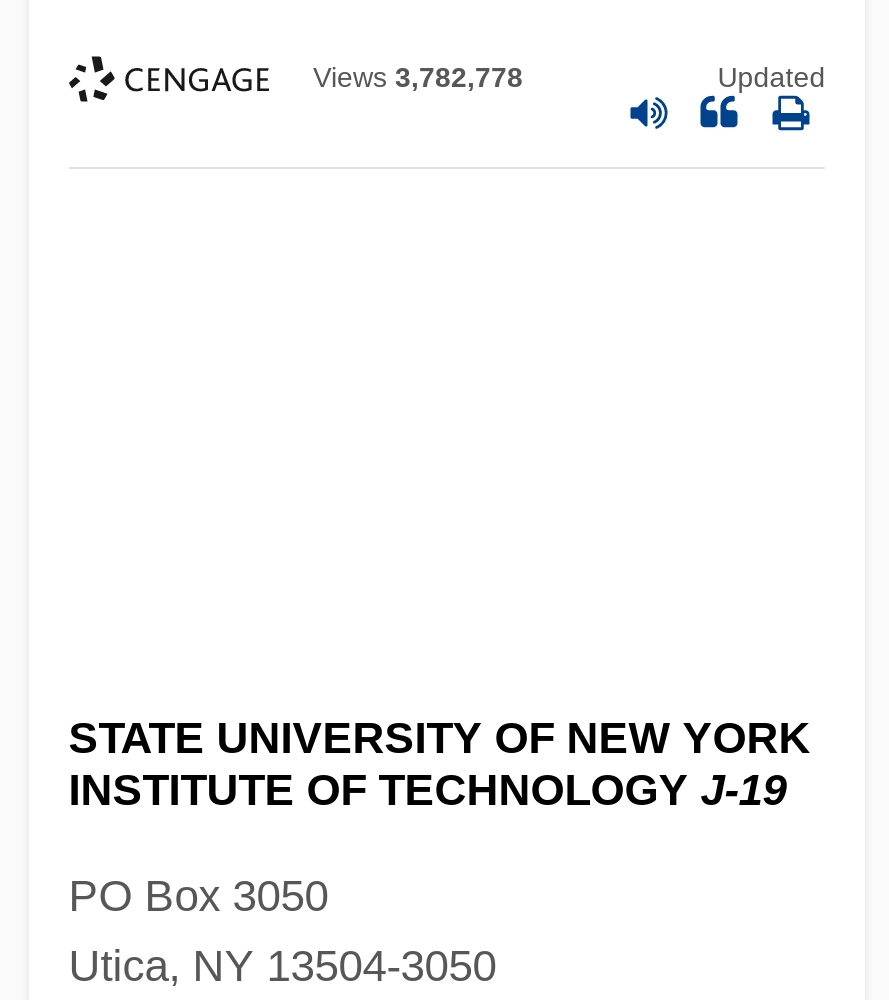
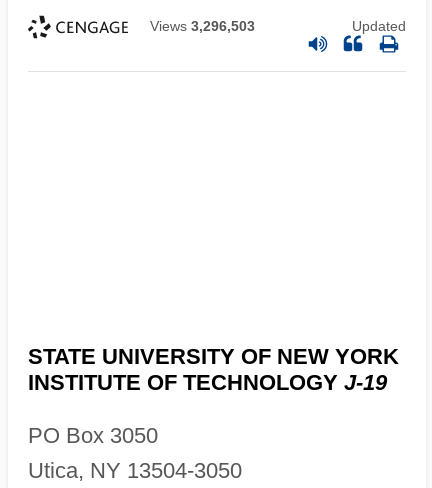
[313,62,523,94] Views 3,782,778 -> [150,18,255,34] Views 3,296,503

